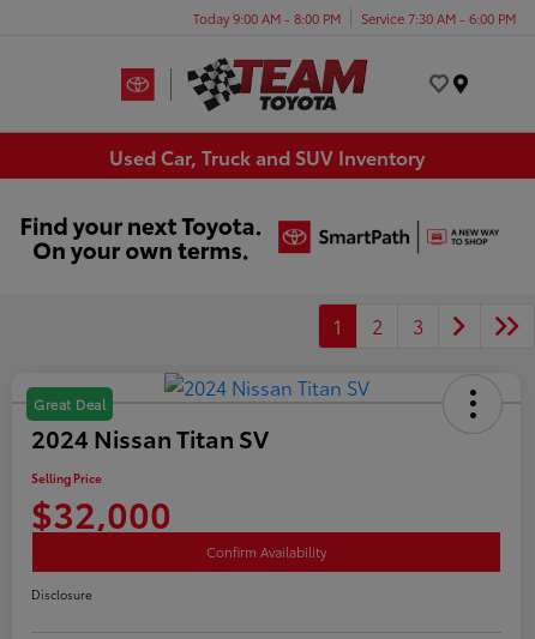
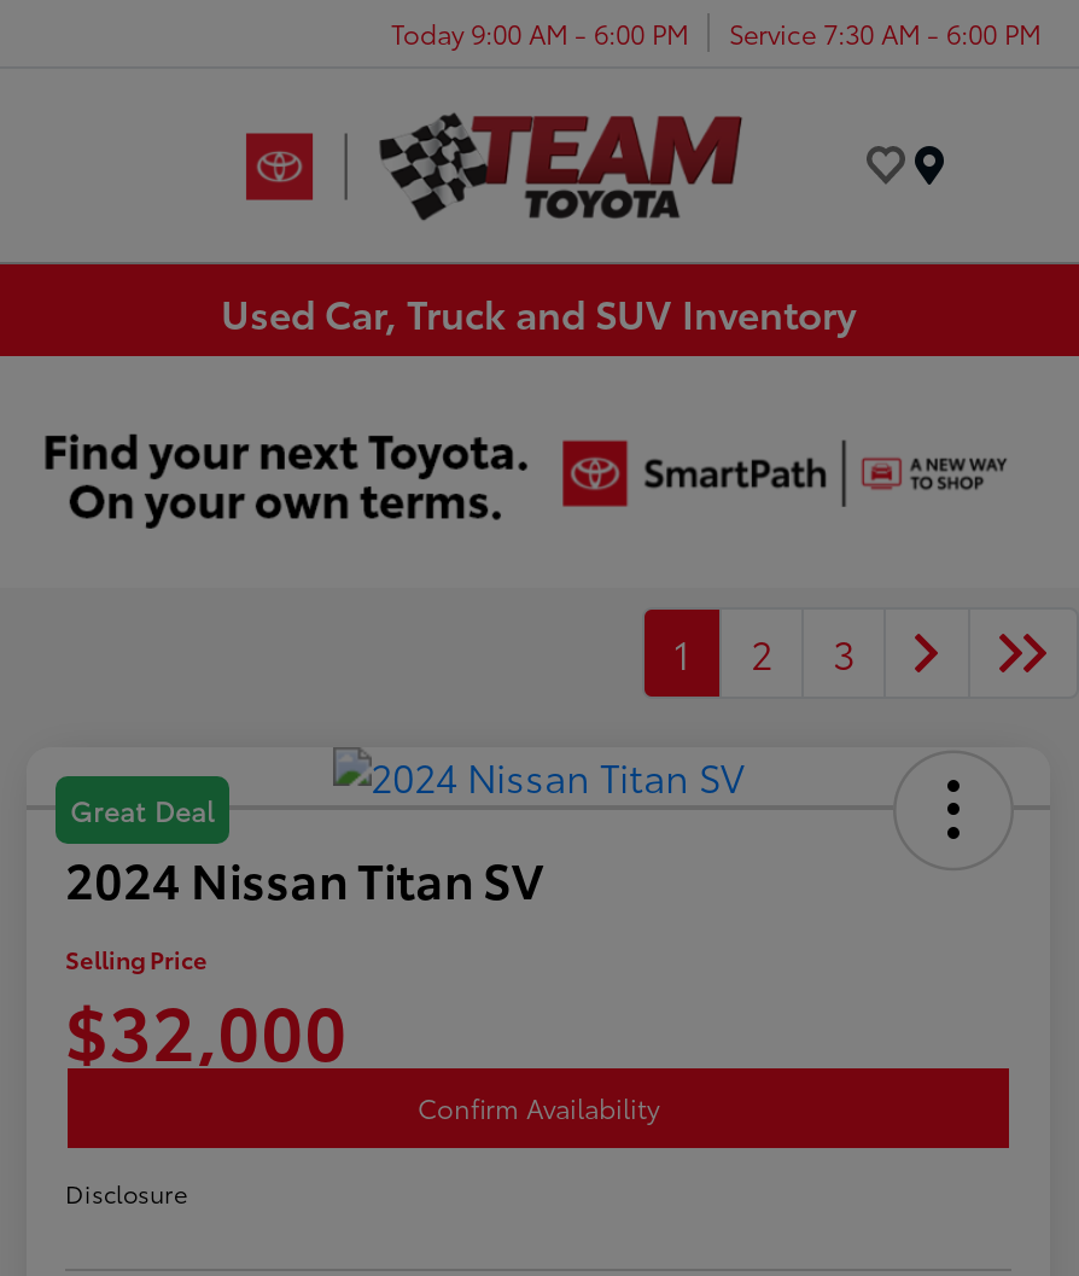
[193,8,516,27] Today 9:00 AM - 8:00 PM Service 7:30 AM - 6:00 PM -> [391,12,1040,51] Today 9:00 AM - 6:00 PM Service 7:30 AM - 6:00 PM

